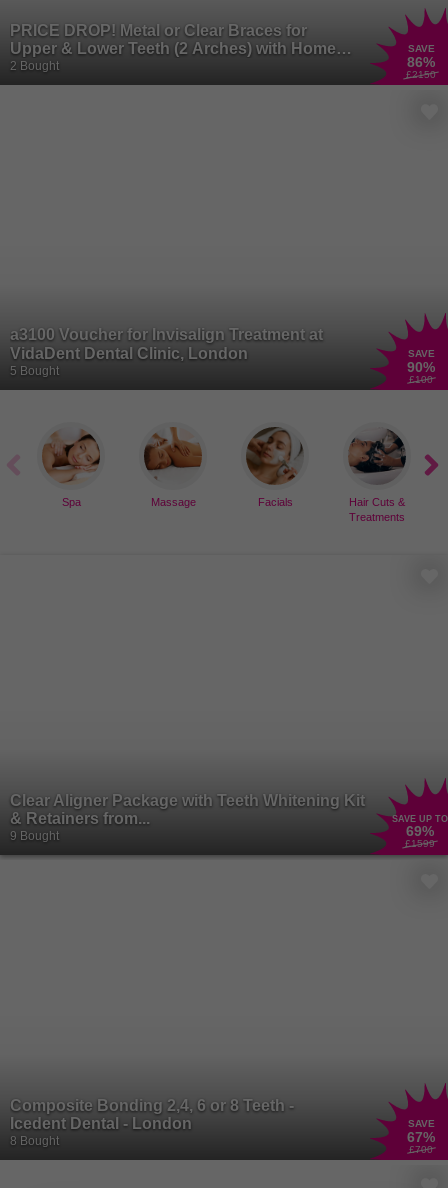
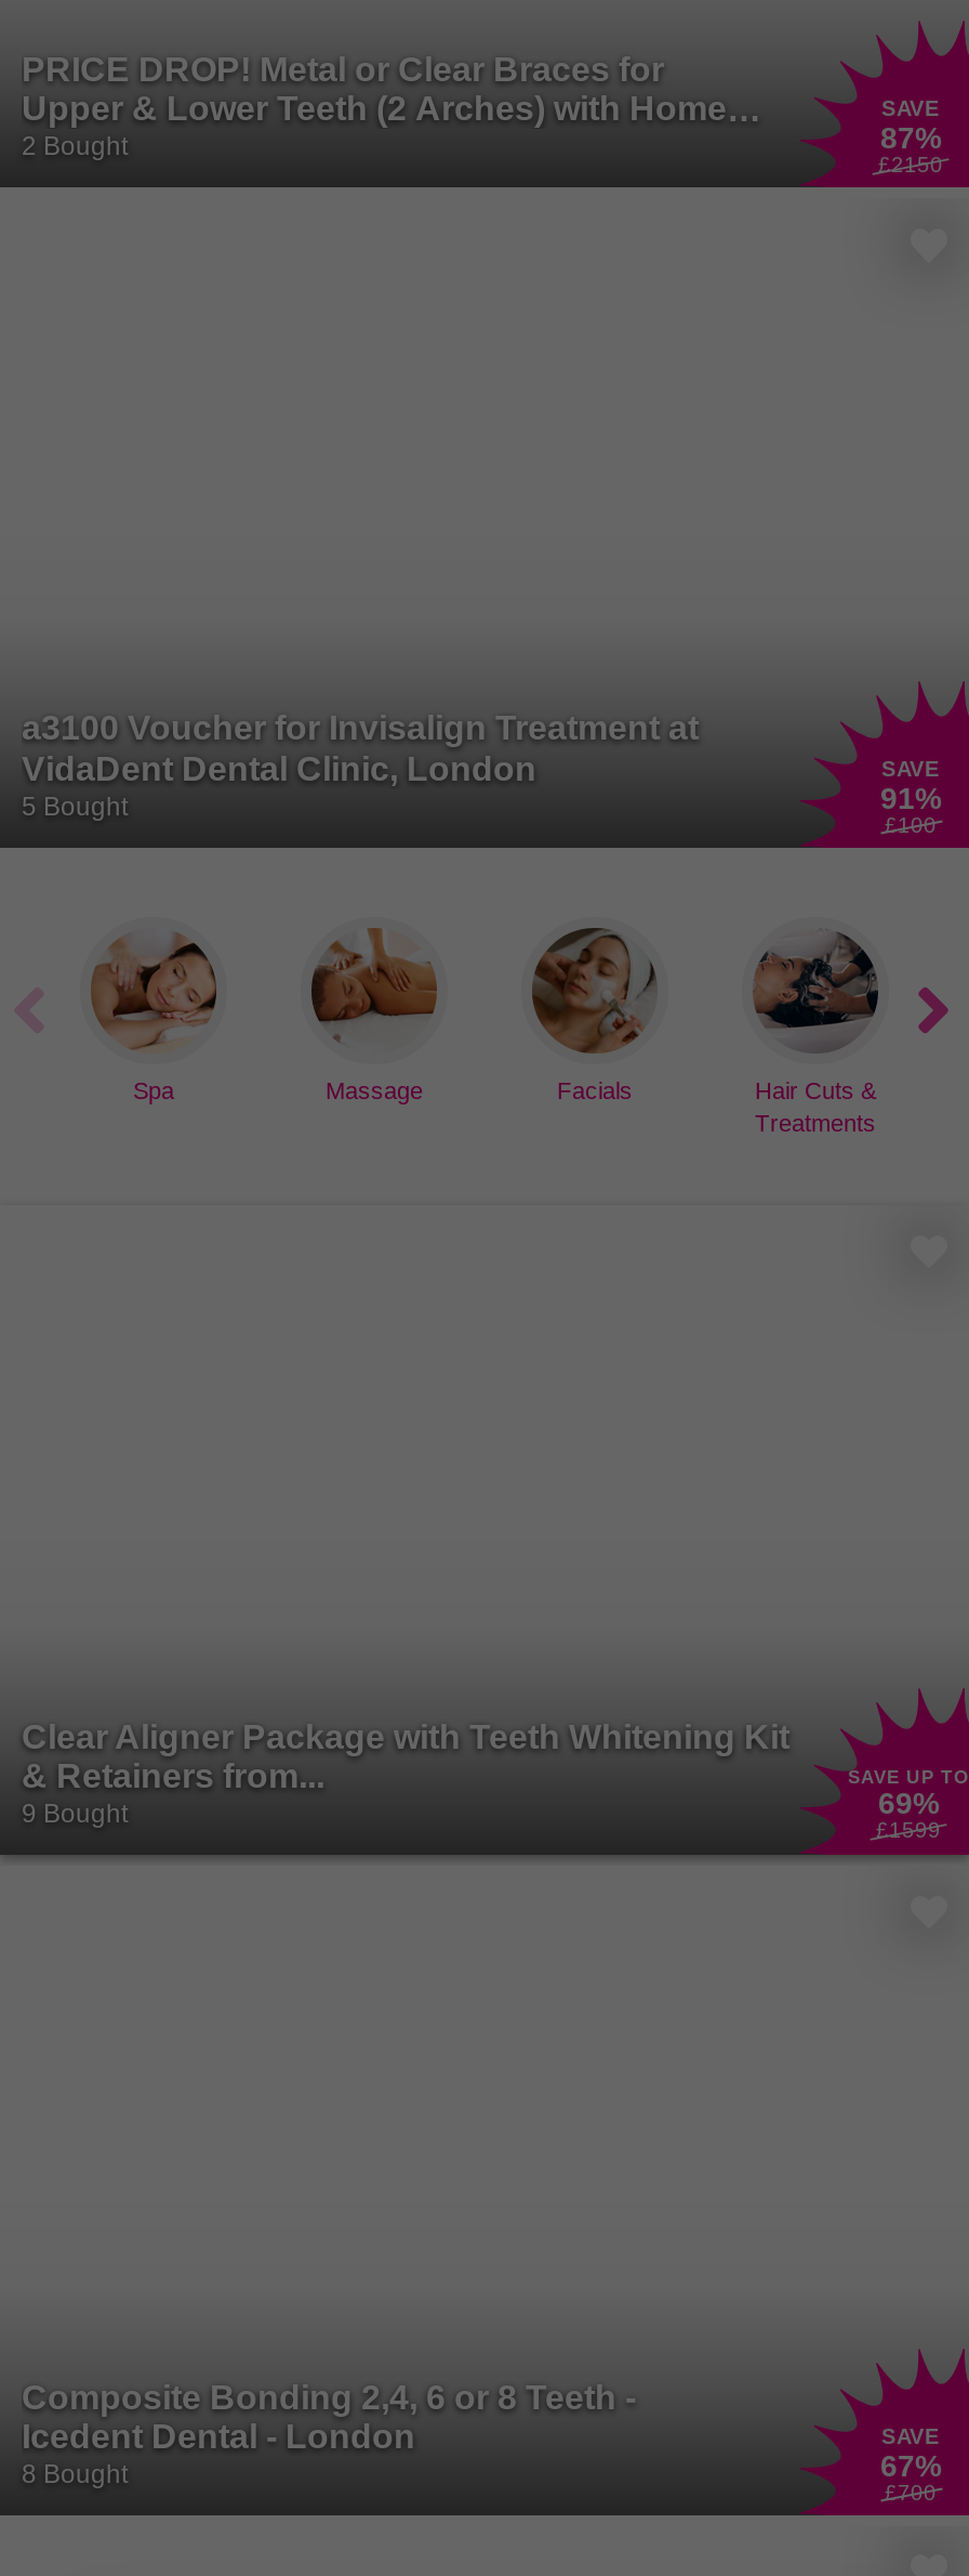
[407,54,435,70] 86% -> [880,121,941,156] 87%
[407,359,435,375] 90% -> [880,781,941,816] 91%

